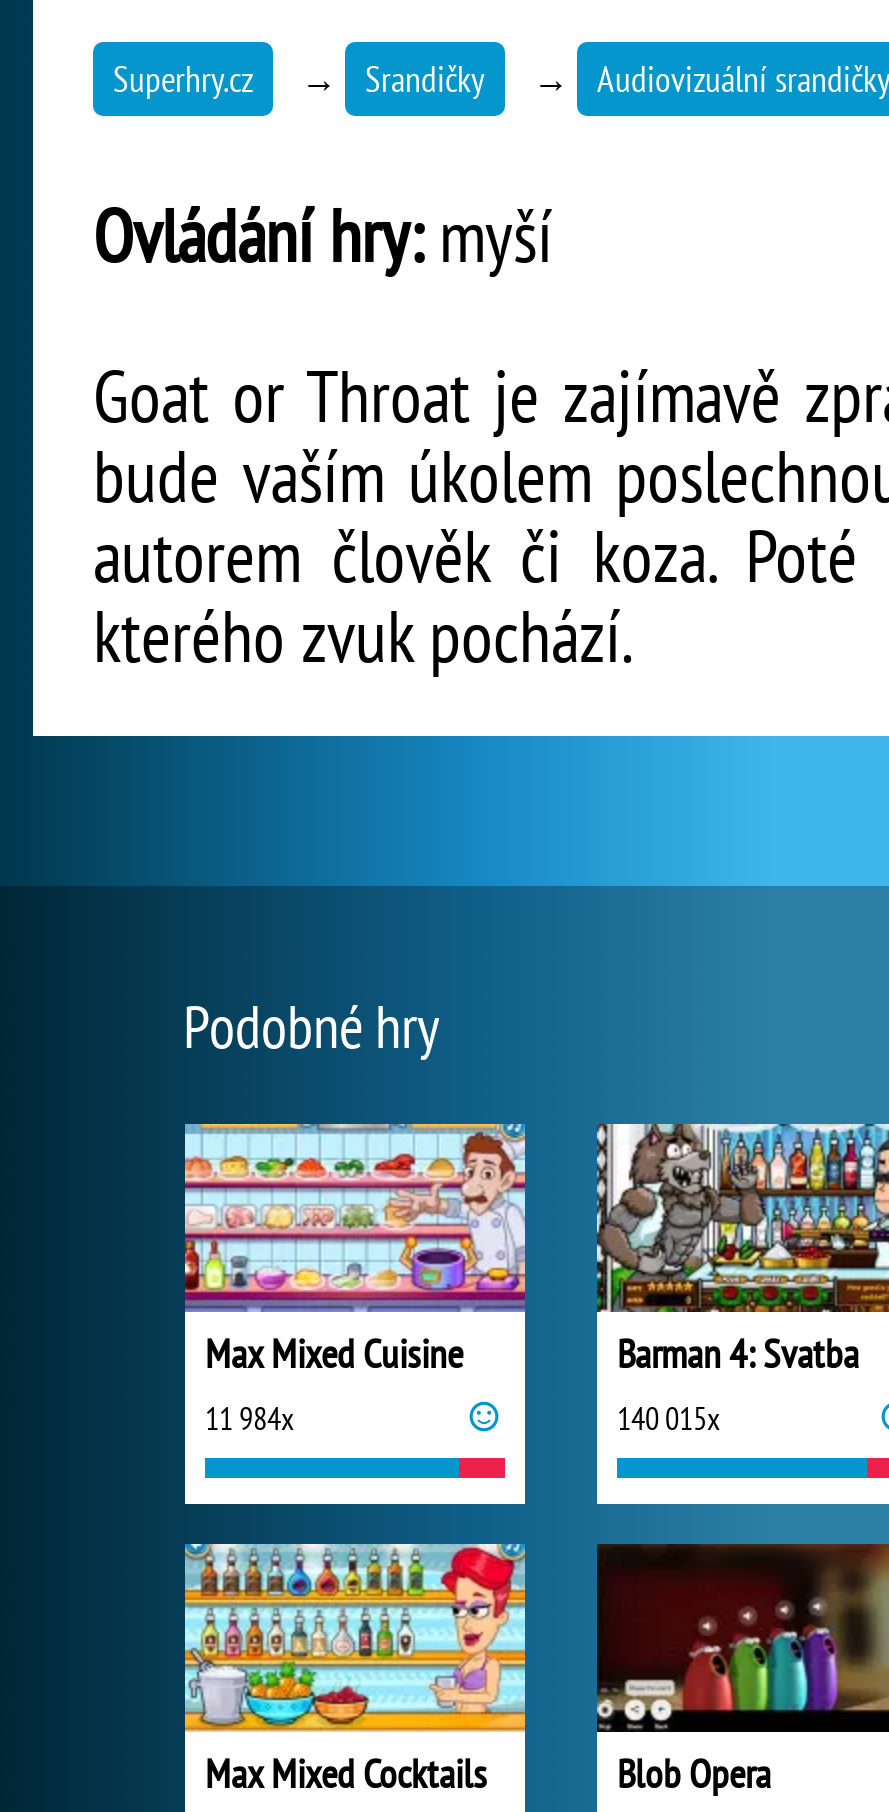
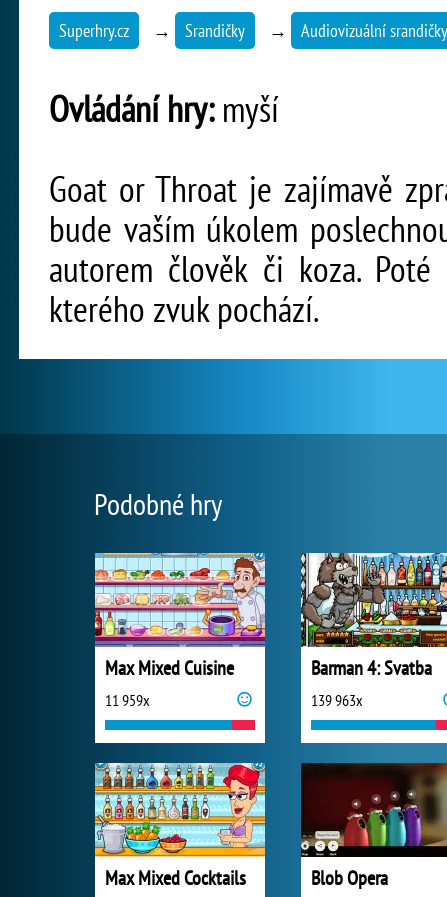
[205,1398,295,1438] 11 984x -> [105,690,150,710] 11 959x
[617,1398,721,1438] 140 015x -> [311,690,363,710] 139 963x

